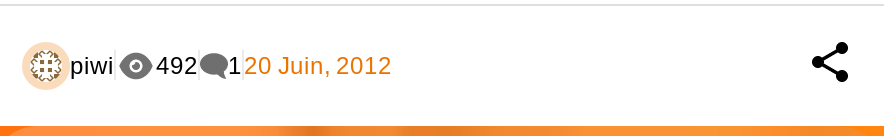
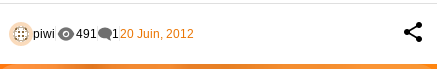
[70,51,392,79] piwi 492 1 20 Juin, 2012 -> [33,26,194,40] piwi 491 1 20 Juin, 2012

